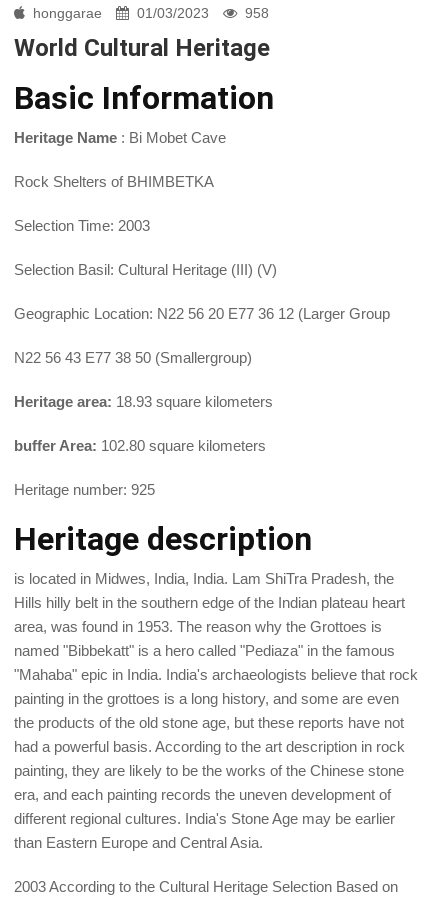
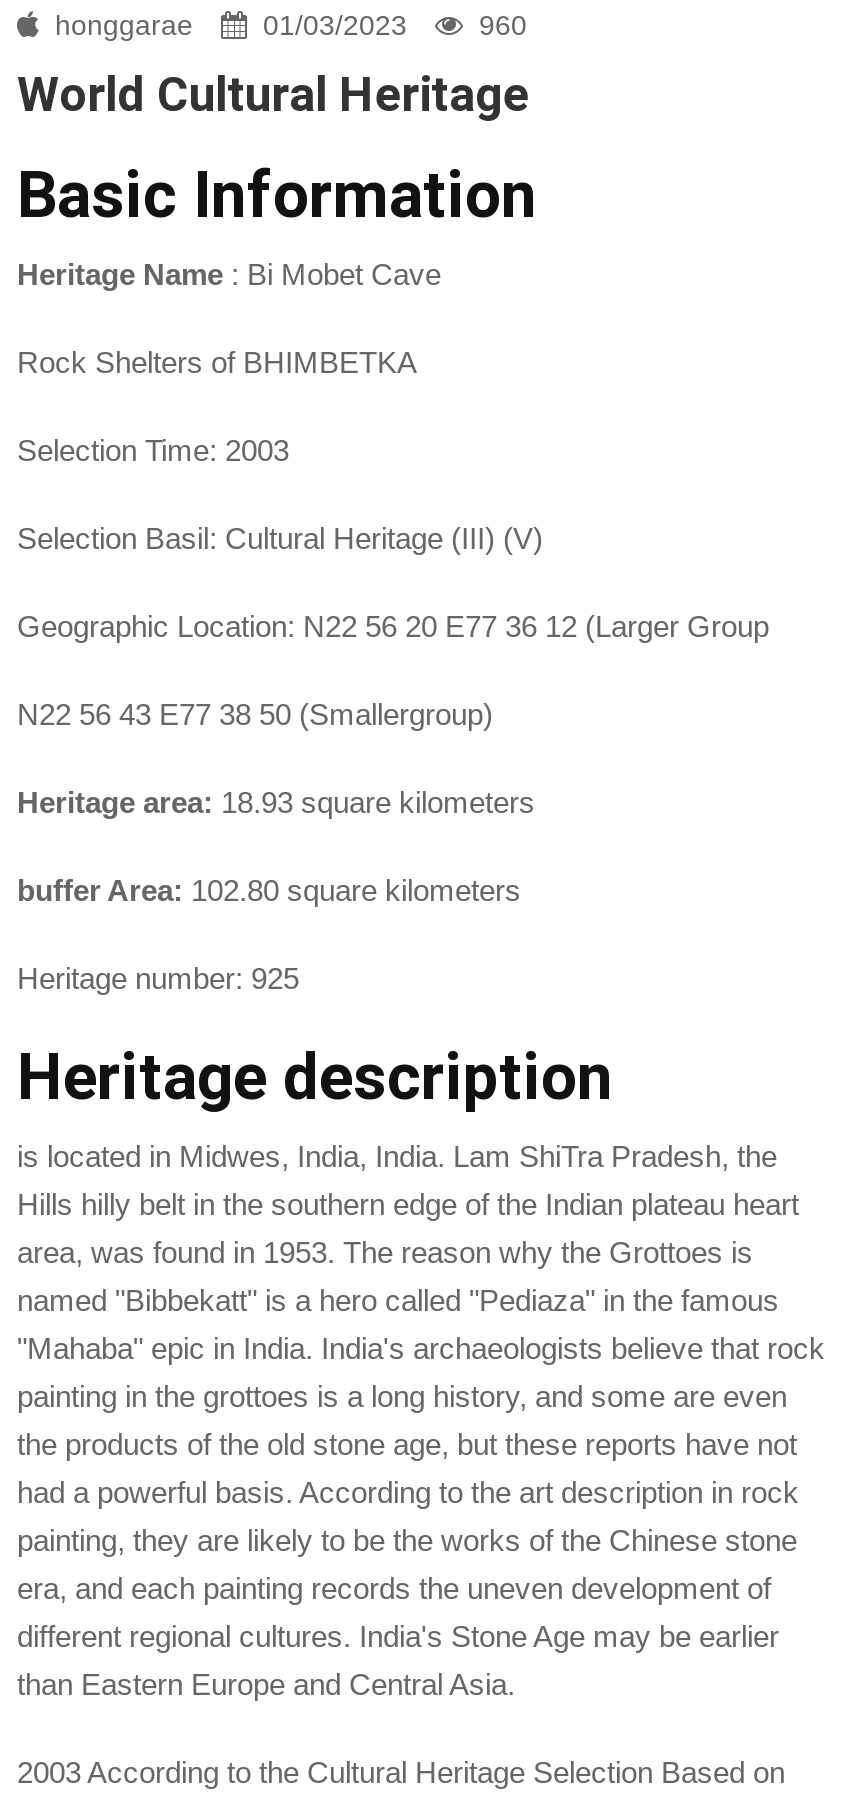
[245,5,269,21] 958 -> [479,9,527,41] 960

